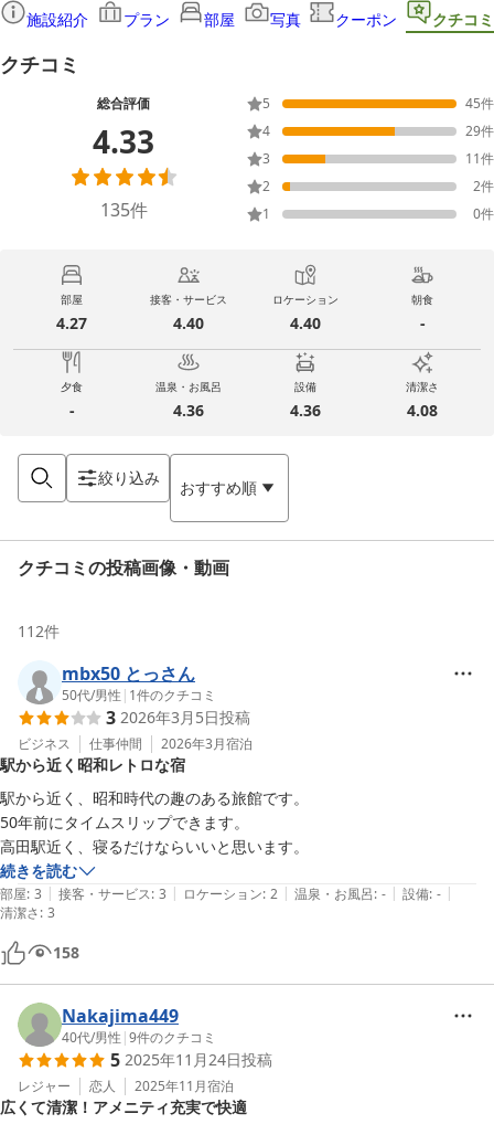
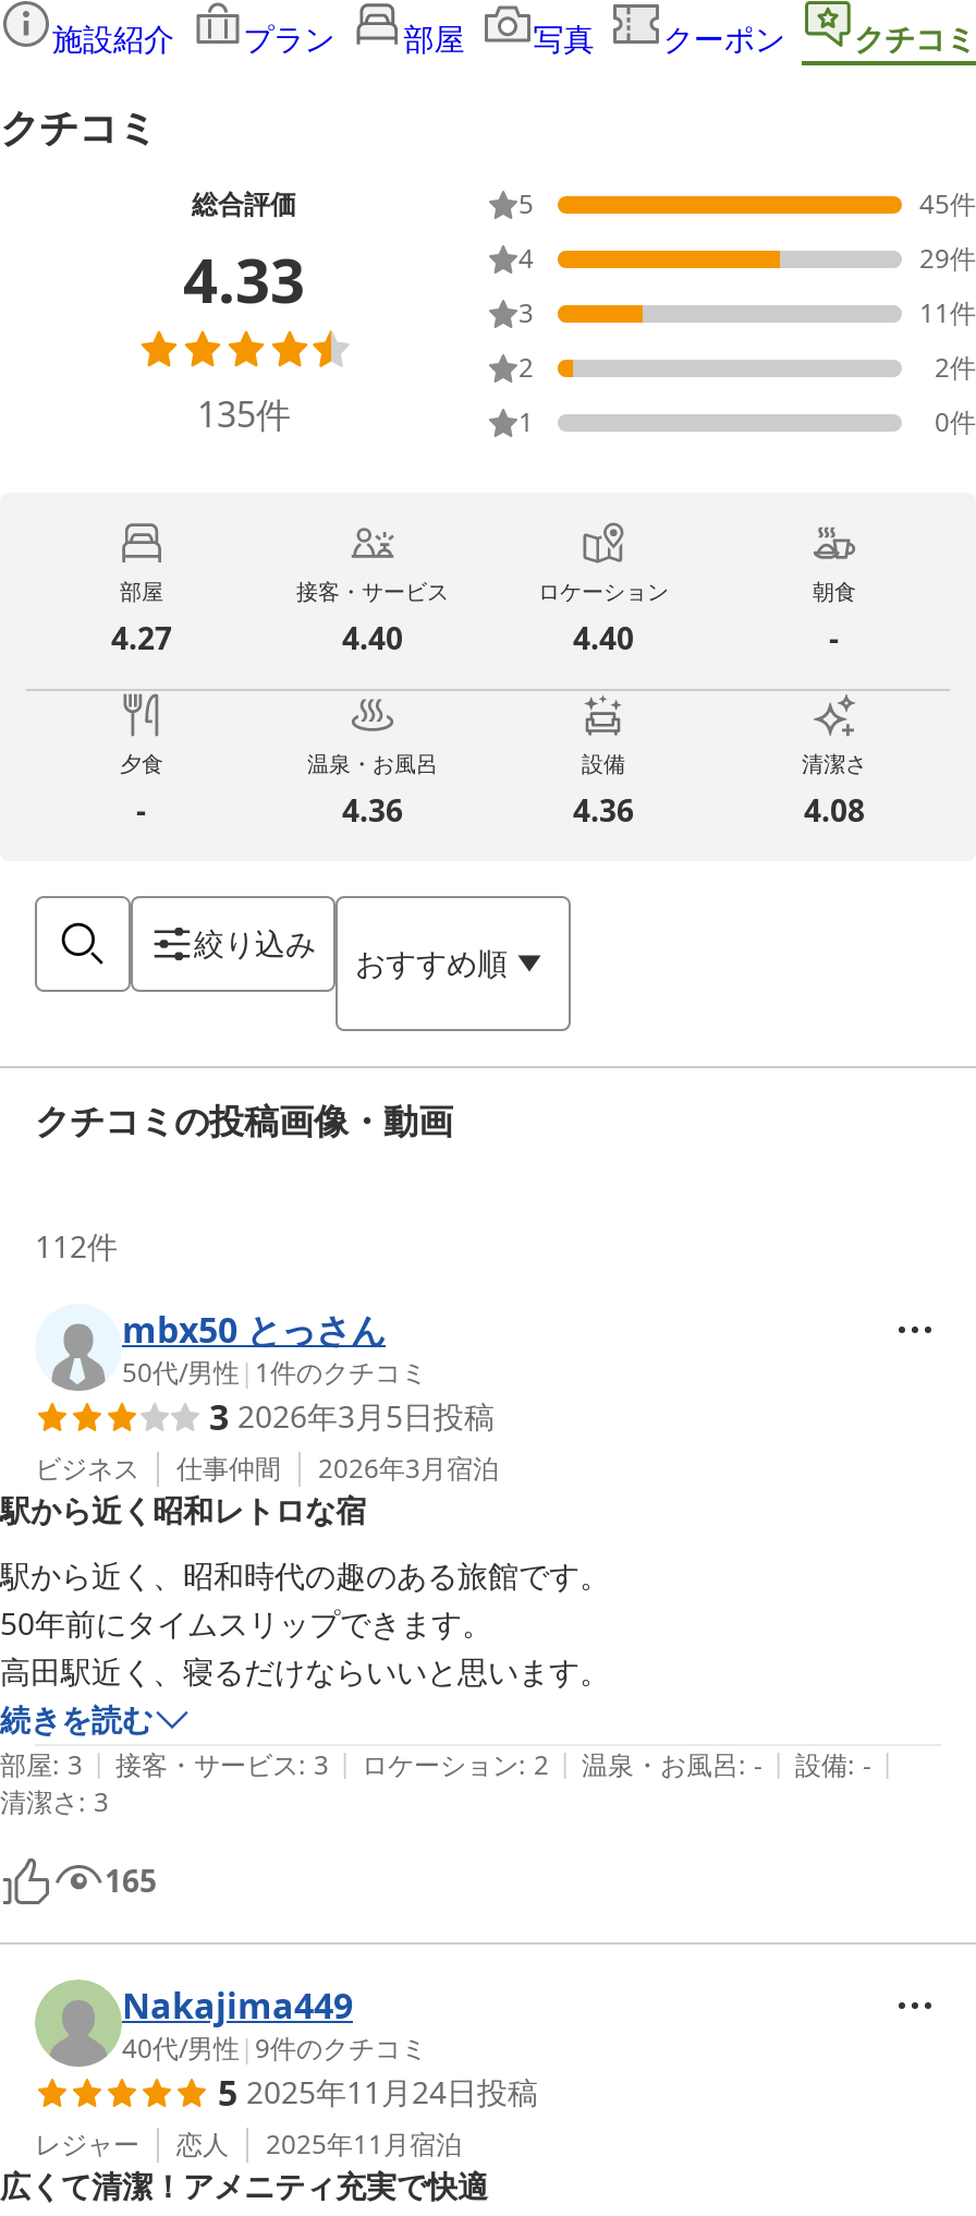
[53,942,79,963] 158 -> [105,1860,157,1901] 165

